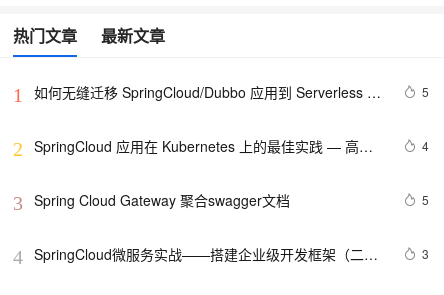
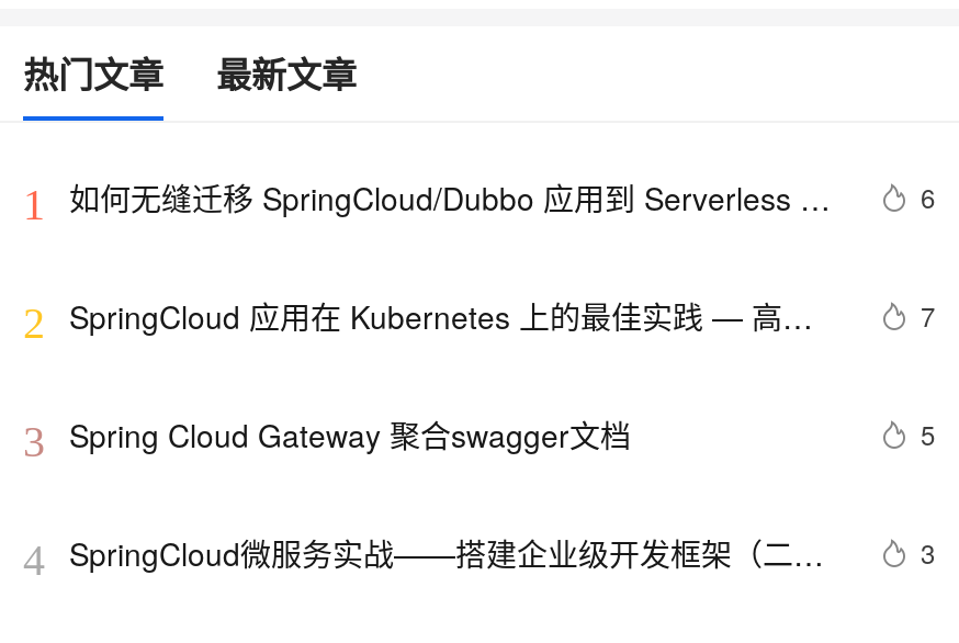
[422,83,429,100] 5 -> [921,178,936,215] 6
[422,137,429,154] 4 -> [921,296,936,334] 7

